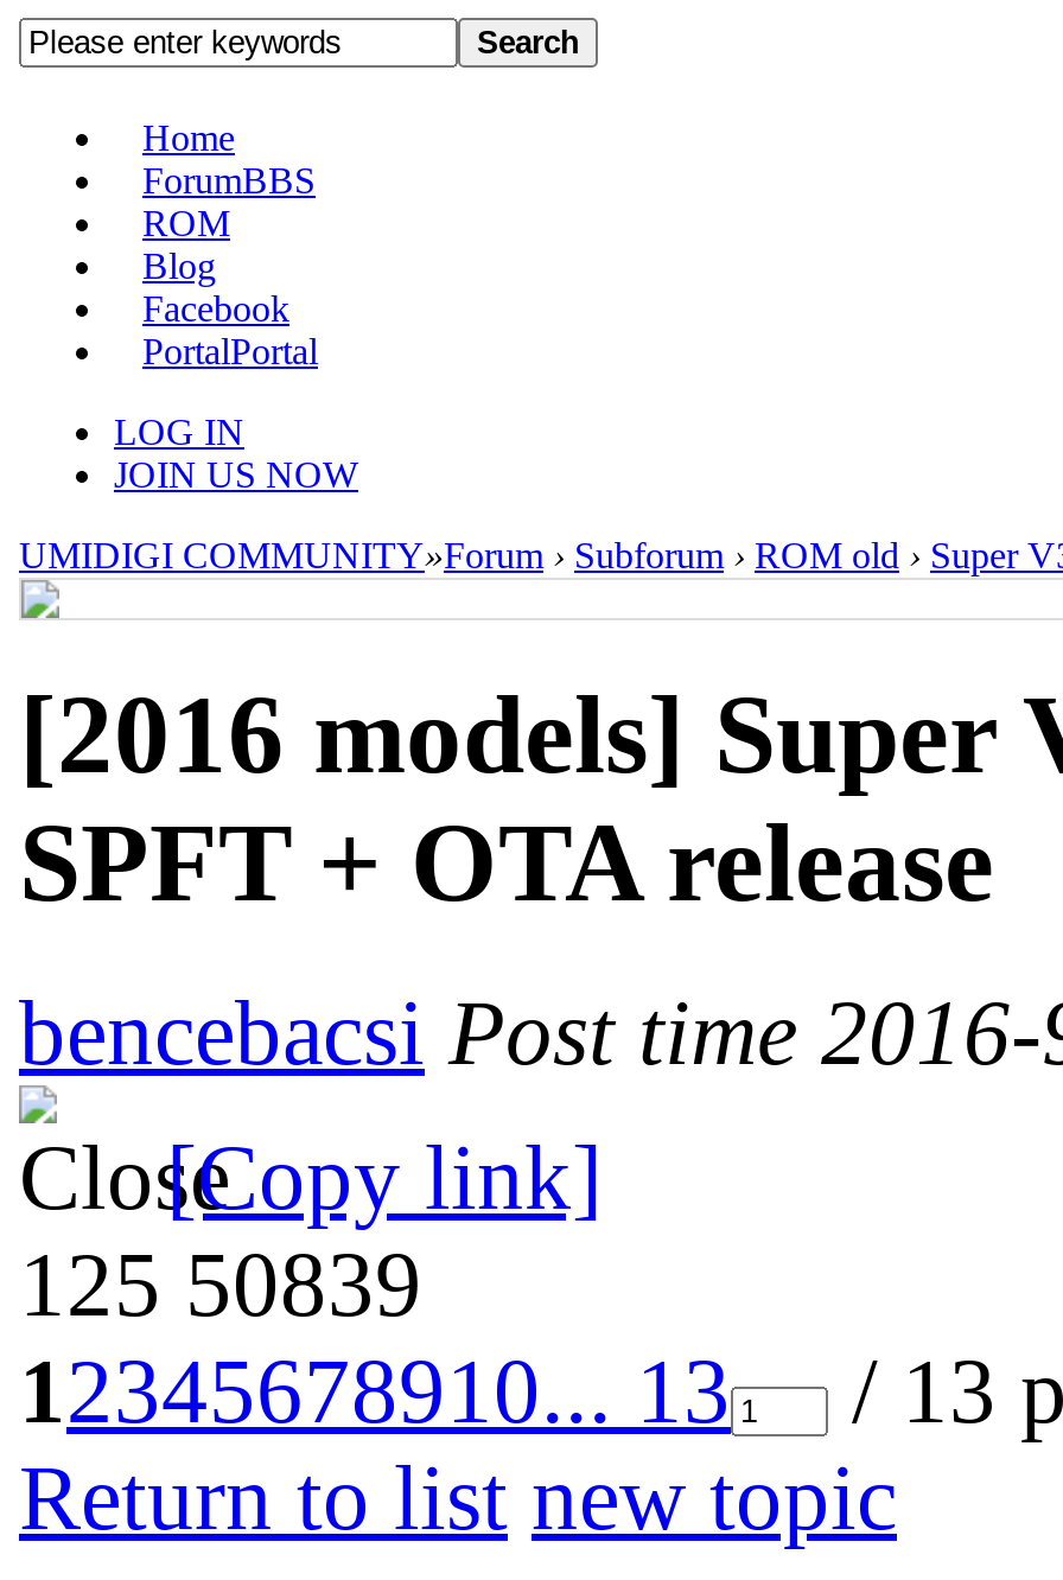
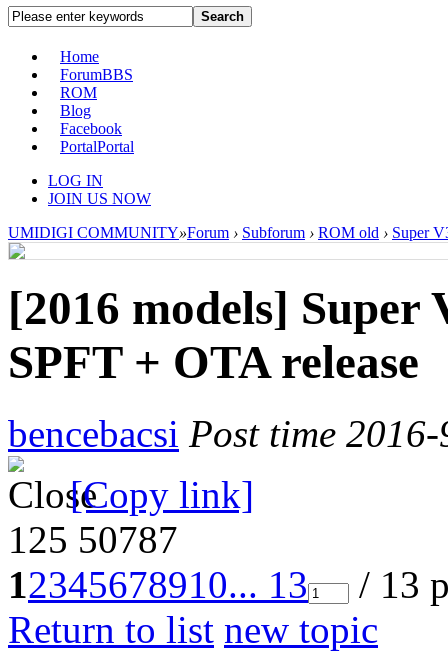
[19,1232,422,1334] 125 50839 -> [8,518,178,561] 125 50787

